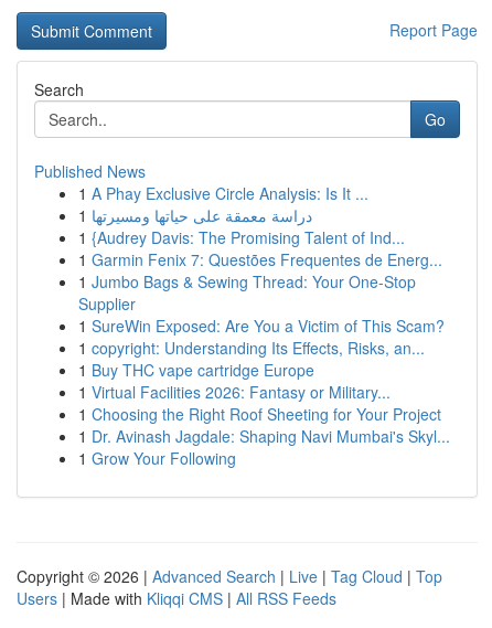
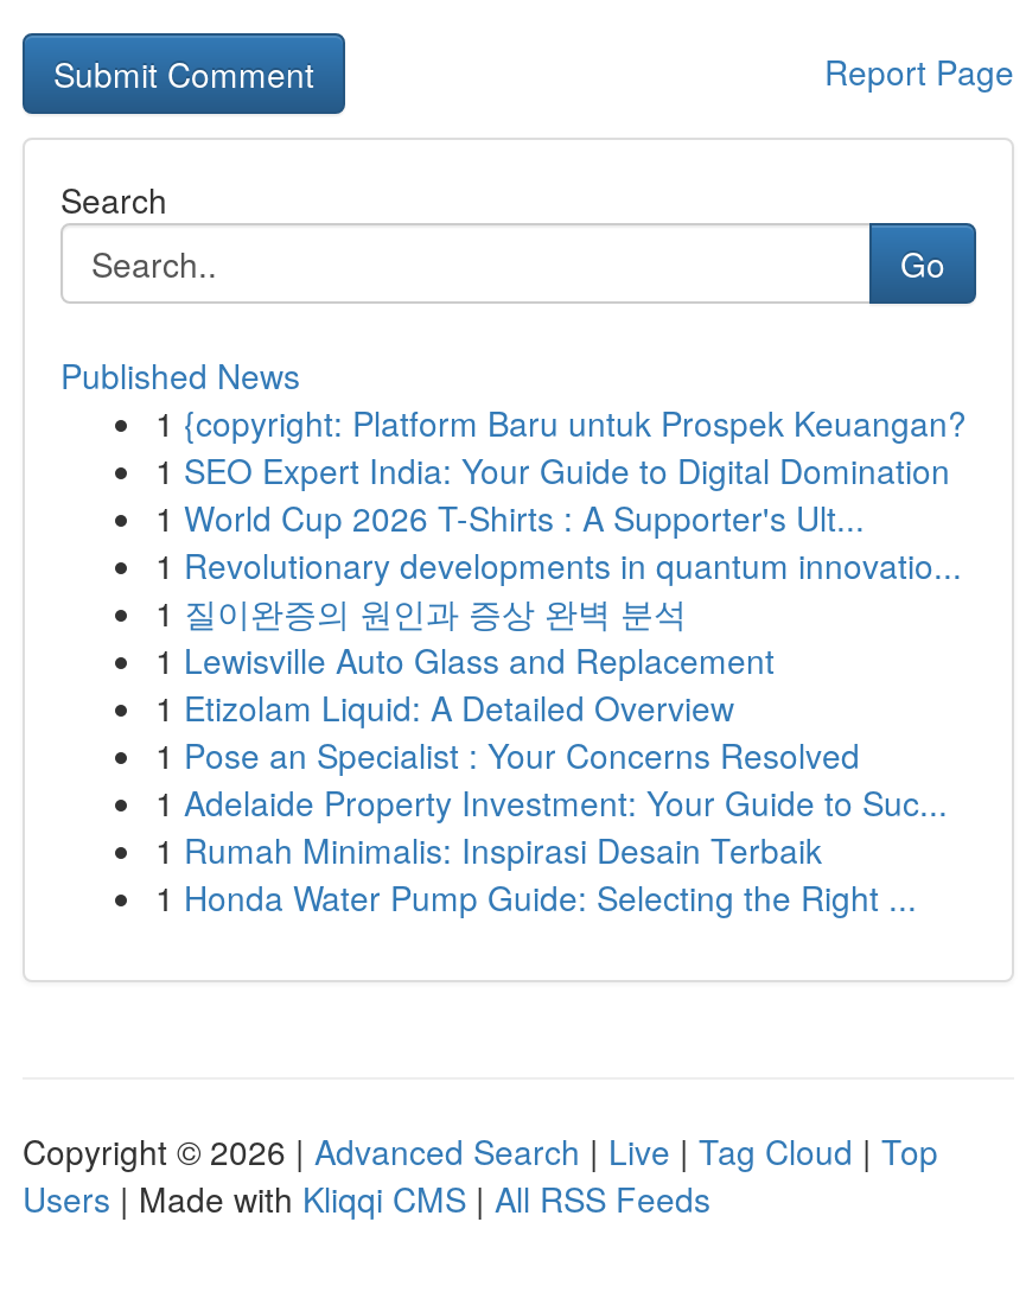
[78,182,450,469] 1 A Phay Exclusive Circle Analysis: Is It ... | 1 دراسة معمقة على حياتها ومسيرتها | 1 {Audrey Davis: The Promising Talent of Ind... | 1 Garmin Fenix 7: Questões Frequentes de Energ... | 1 Jumbo Bags & Sewing Thread: Your One-Stop | Supplier | 1 SureWin Exposed: Are You a Victim of This Scam? | 1 copyright: Understanding Its Effects, Risks, an... | 1 Buy THC vape cartridge Europe | 1 Virtual Facilities 2026: Fantasy or Military... | 1 Choosing the Right Roof Sheeting for Your Project | 1 Dr. Avinash Jagdale: Shaping Navi Mumbai's Skyl... | 1 Grow Your Following -> [155,399,967,921] 1 {copyright: Platform Baru untuk Prospek Keuangan? | 1 SEO Expert India: Your Guide to Digital Domination | 1 World Cup 2026 T-Shirts : A Supporter's Ult... | 1 Revolutionary developments in quantum innovatio... | 1 질이완증의 원인과 증상 완벽 분석 | 1 Lewisville Auto Glass and Replacement | 1 Etizolam Liquid: A Detailed Overview | 1 Pose an Specialist : Your Concerns Resolved | 1 Adelaide Property Investment: Your Guide to Suc... | 1 Rumah Minimalis: Inspirasi Desain Terbaik | 1 Honda Water Pump Guide: Selecting the Right ...

